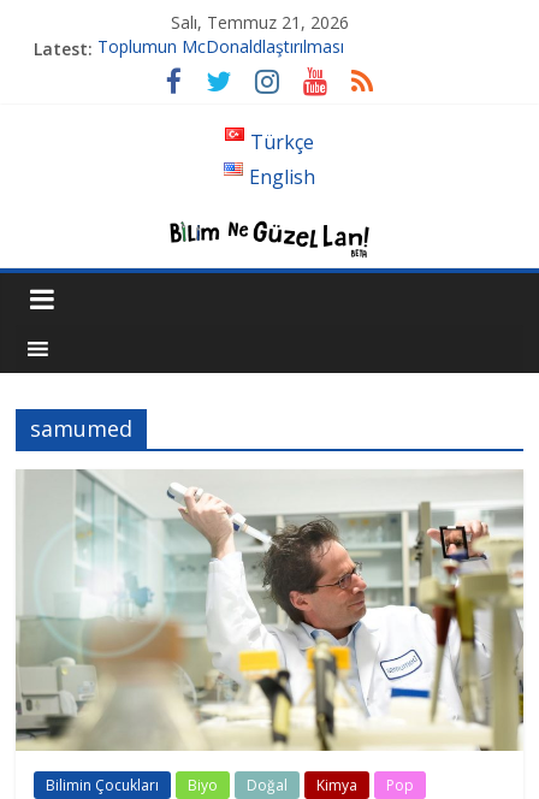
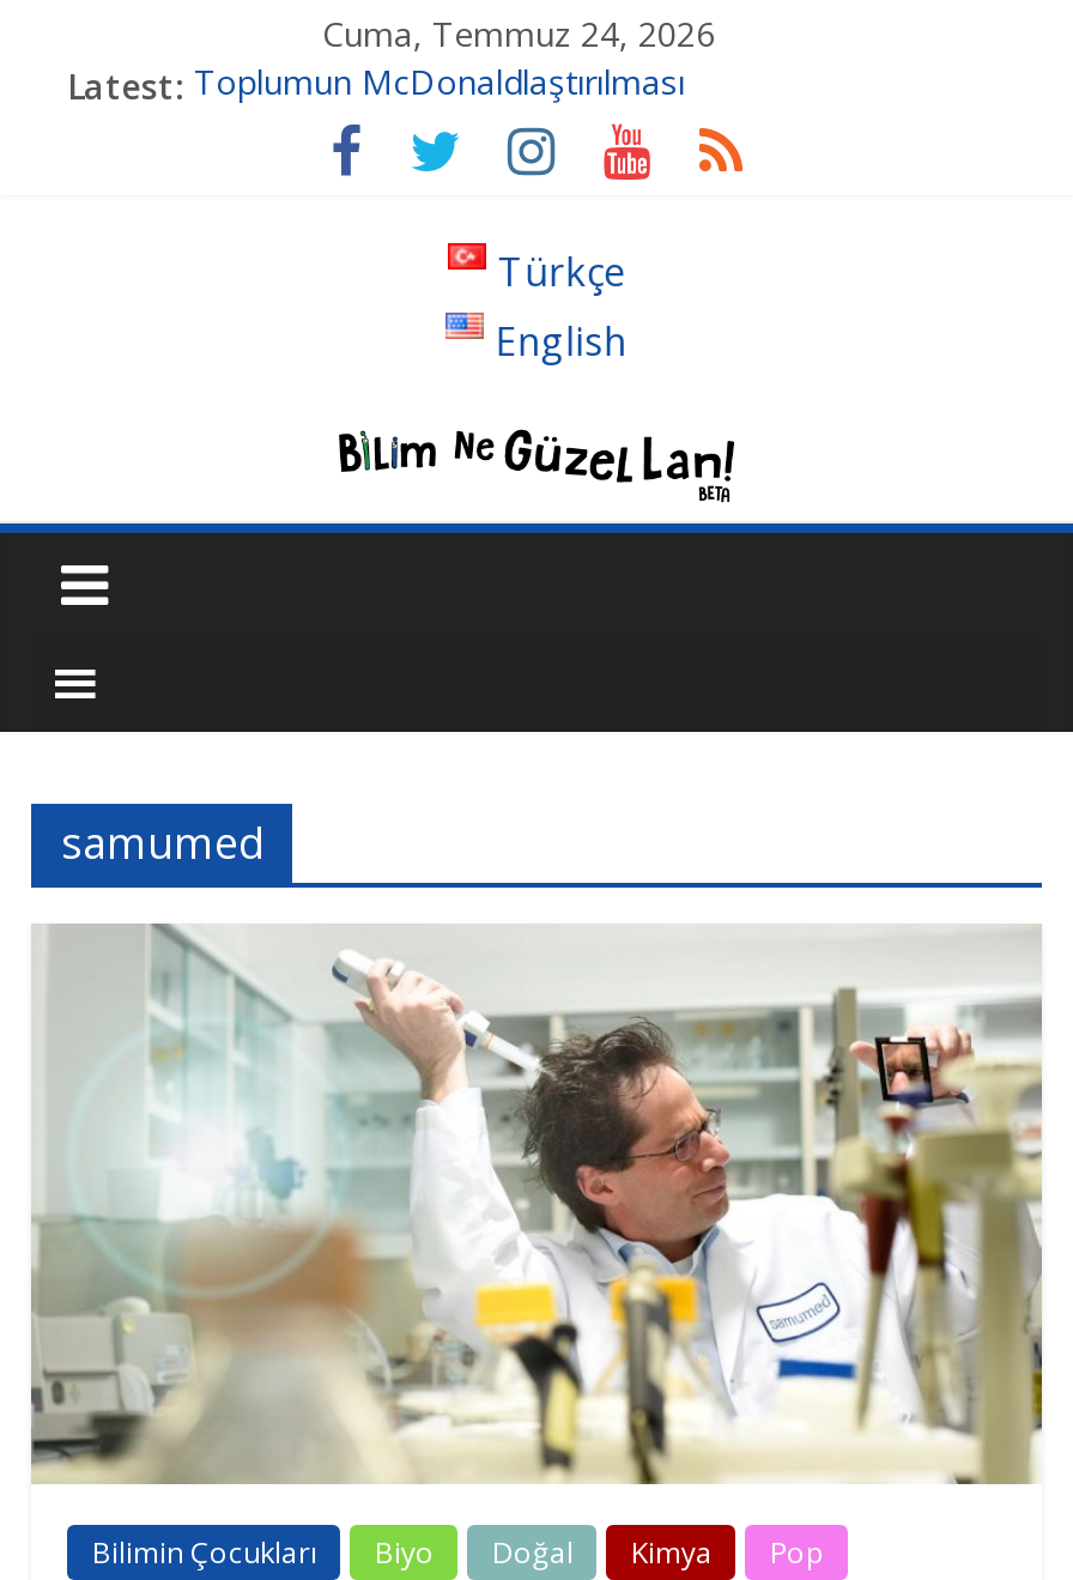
[171,11,350,34] Salı, Temmuz 21, 2026 -> [322,11,715,56] Cuma, Temmuz 24, 2026

